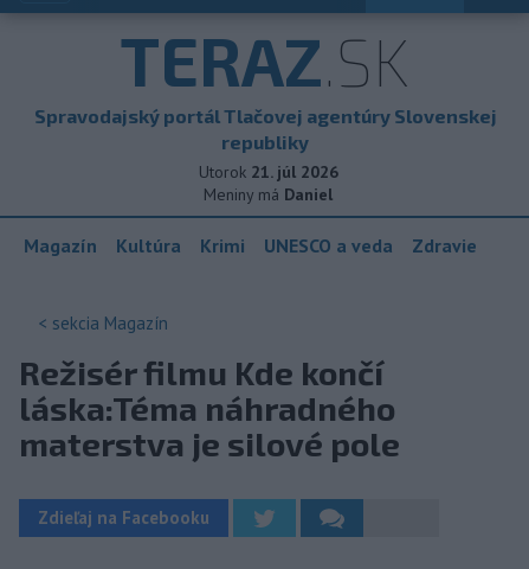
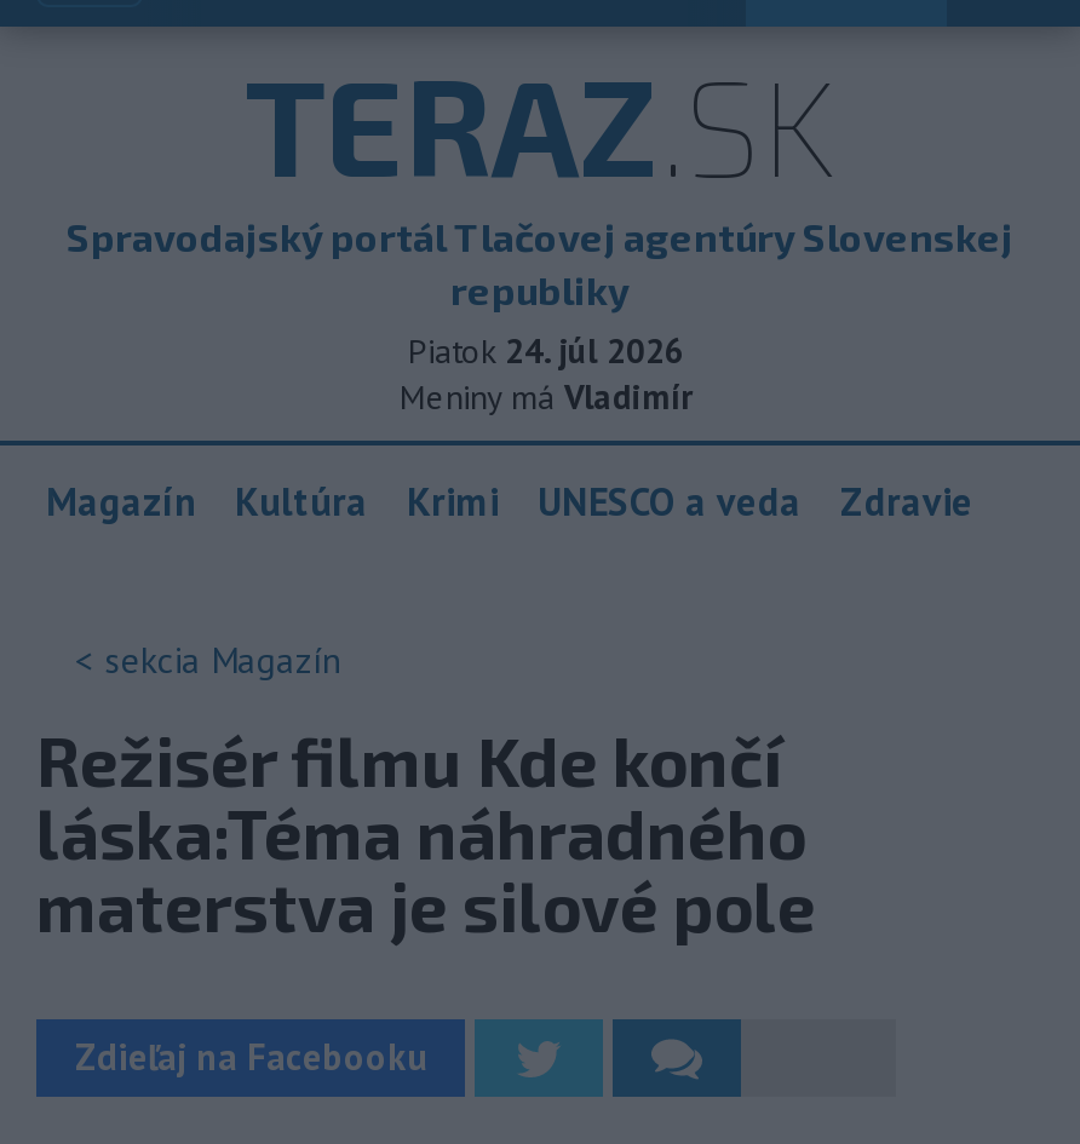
[198,161,338,183] Utorok 21. júl 2026 -> [408,329,684,373] Piatok 24. júl 2026
[204,184,333,205] Meniny má Daniel -> [400,375,693,419] Meniny má Vladimír

